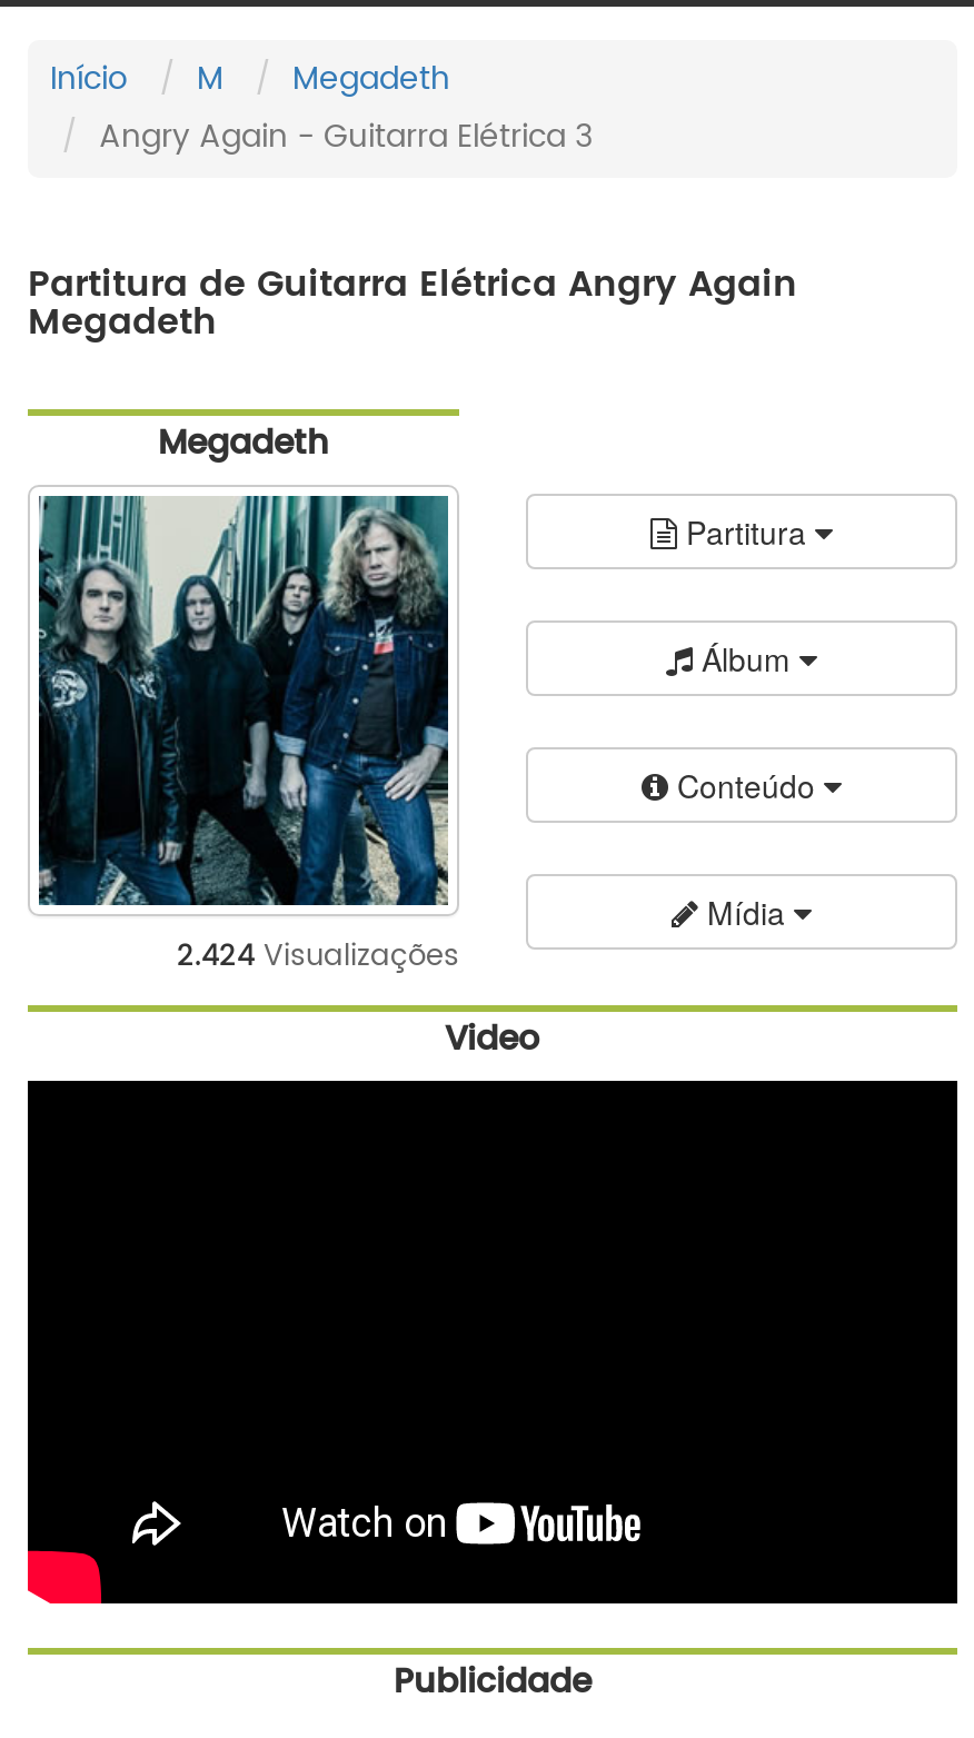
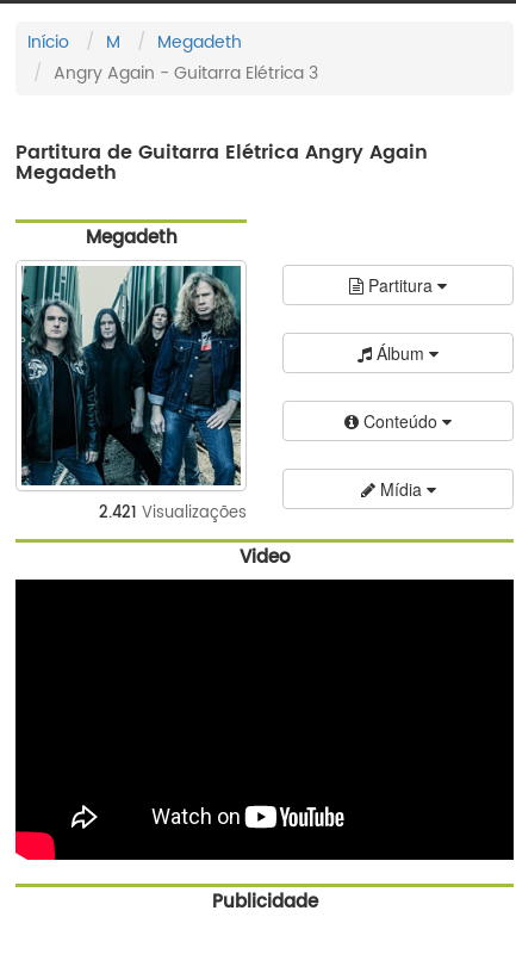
[177,934,459,981] 2.424 Visualizações -> [99,501,247,526] 2.421 Visualizações

